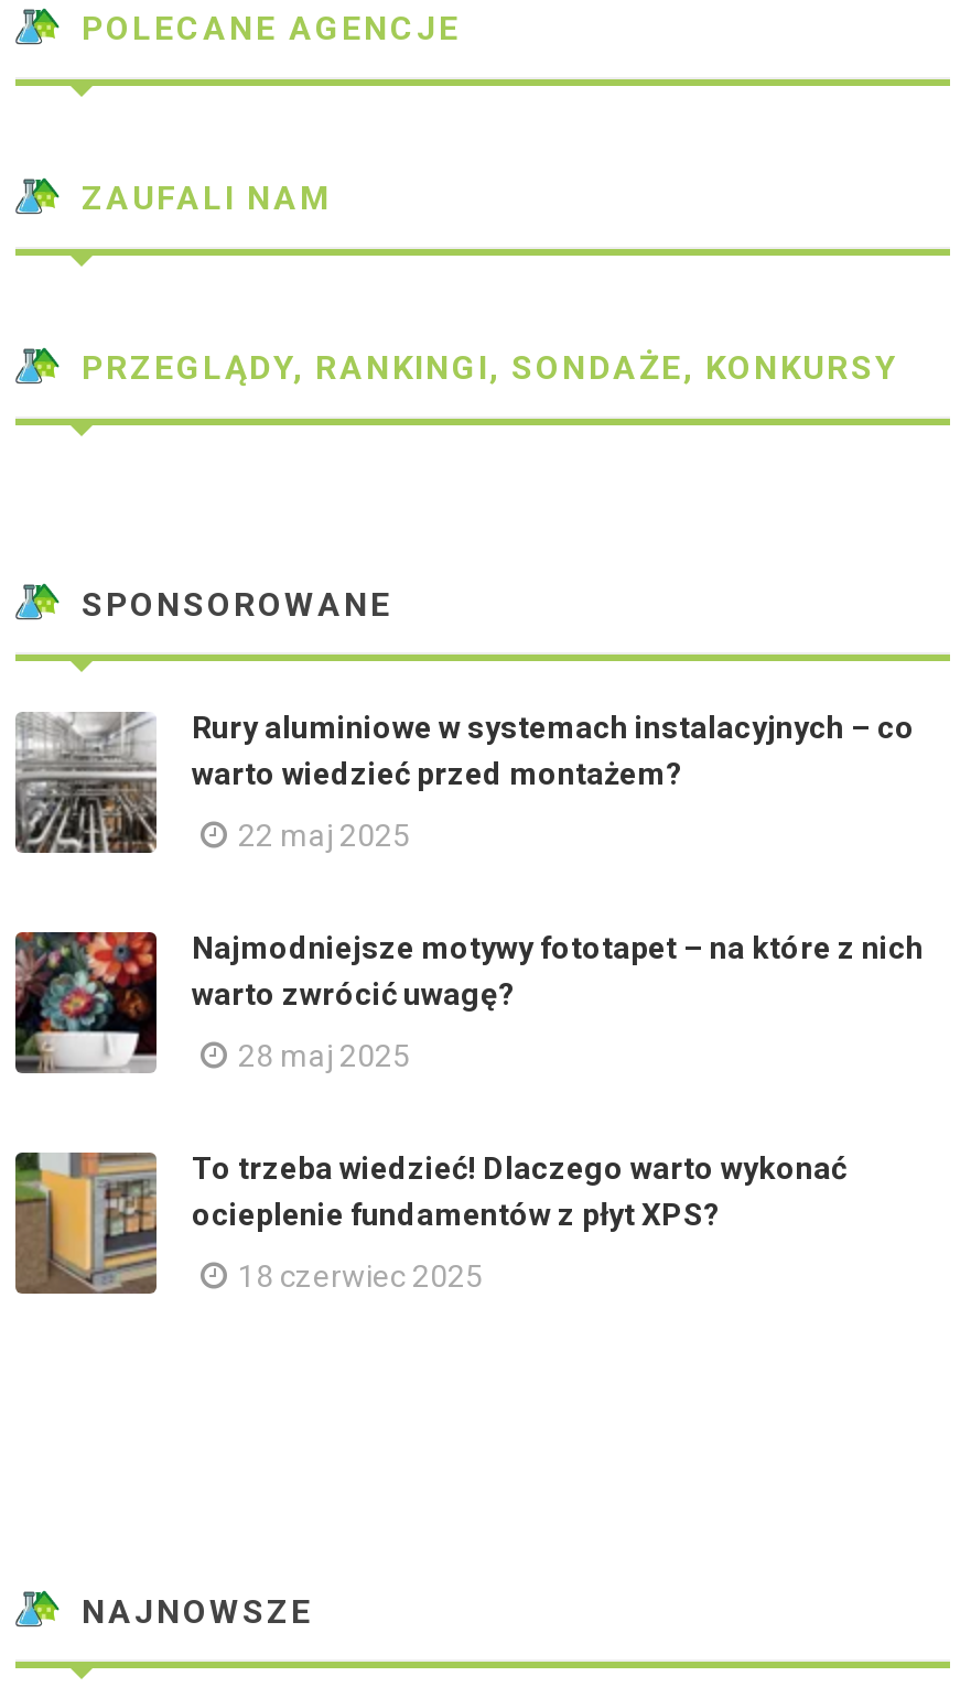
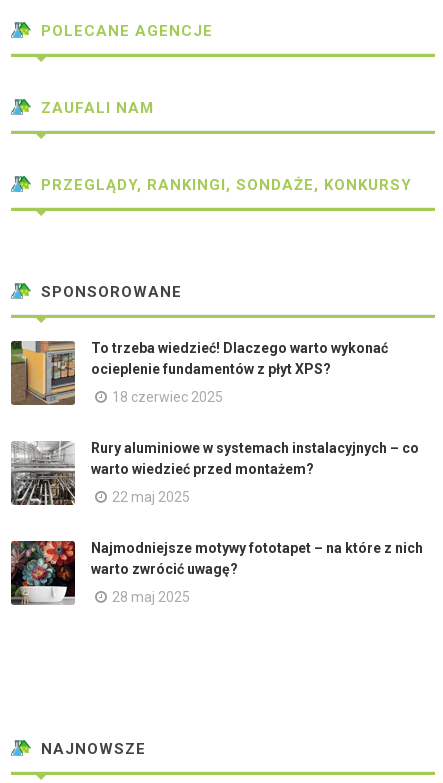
moved [11,709,924,1072] -> [9,439,423,604]: [image] | Rury aluminiowe w systemach instalacyjnych – co | warto wiedzieć przed montażem? | 22 maj 2025 | Najmodniejsze motywy fototapet – na które z nich | warto zwrócić uwagę? | 28 maj 2025
moved [13,1149,846,1296] -> [10,339,388,405]: [image] | To trzeba wiedzieć! Dlaczego warto wykonać | ocieplenie fundamentów z płyt XPS? | 18 czerwiec 2025

